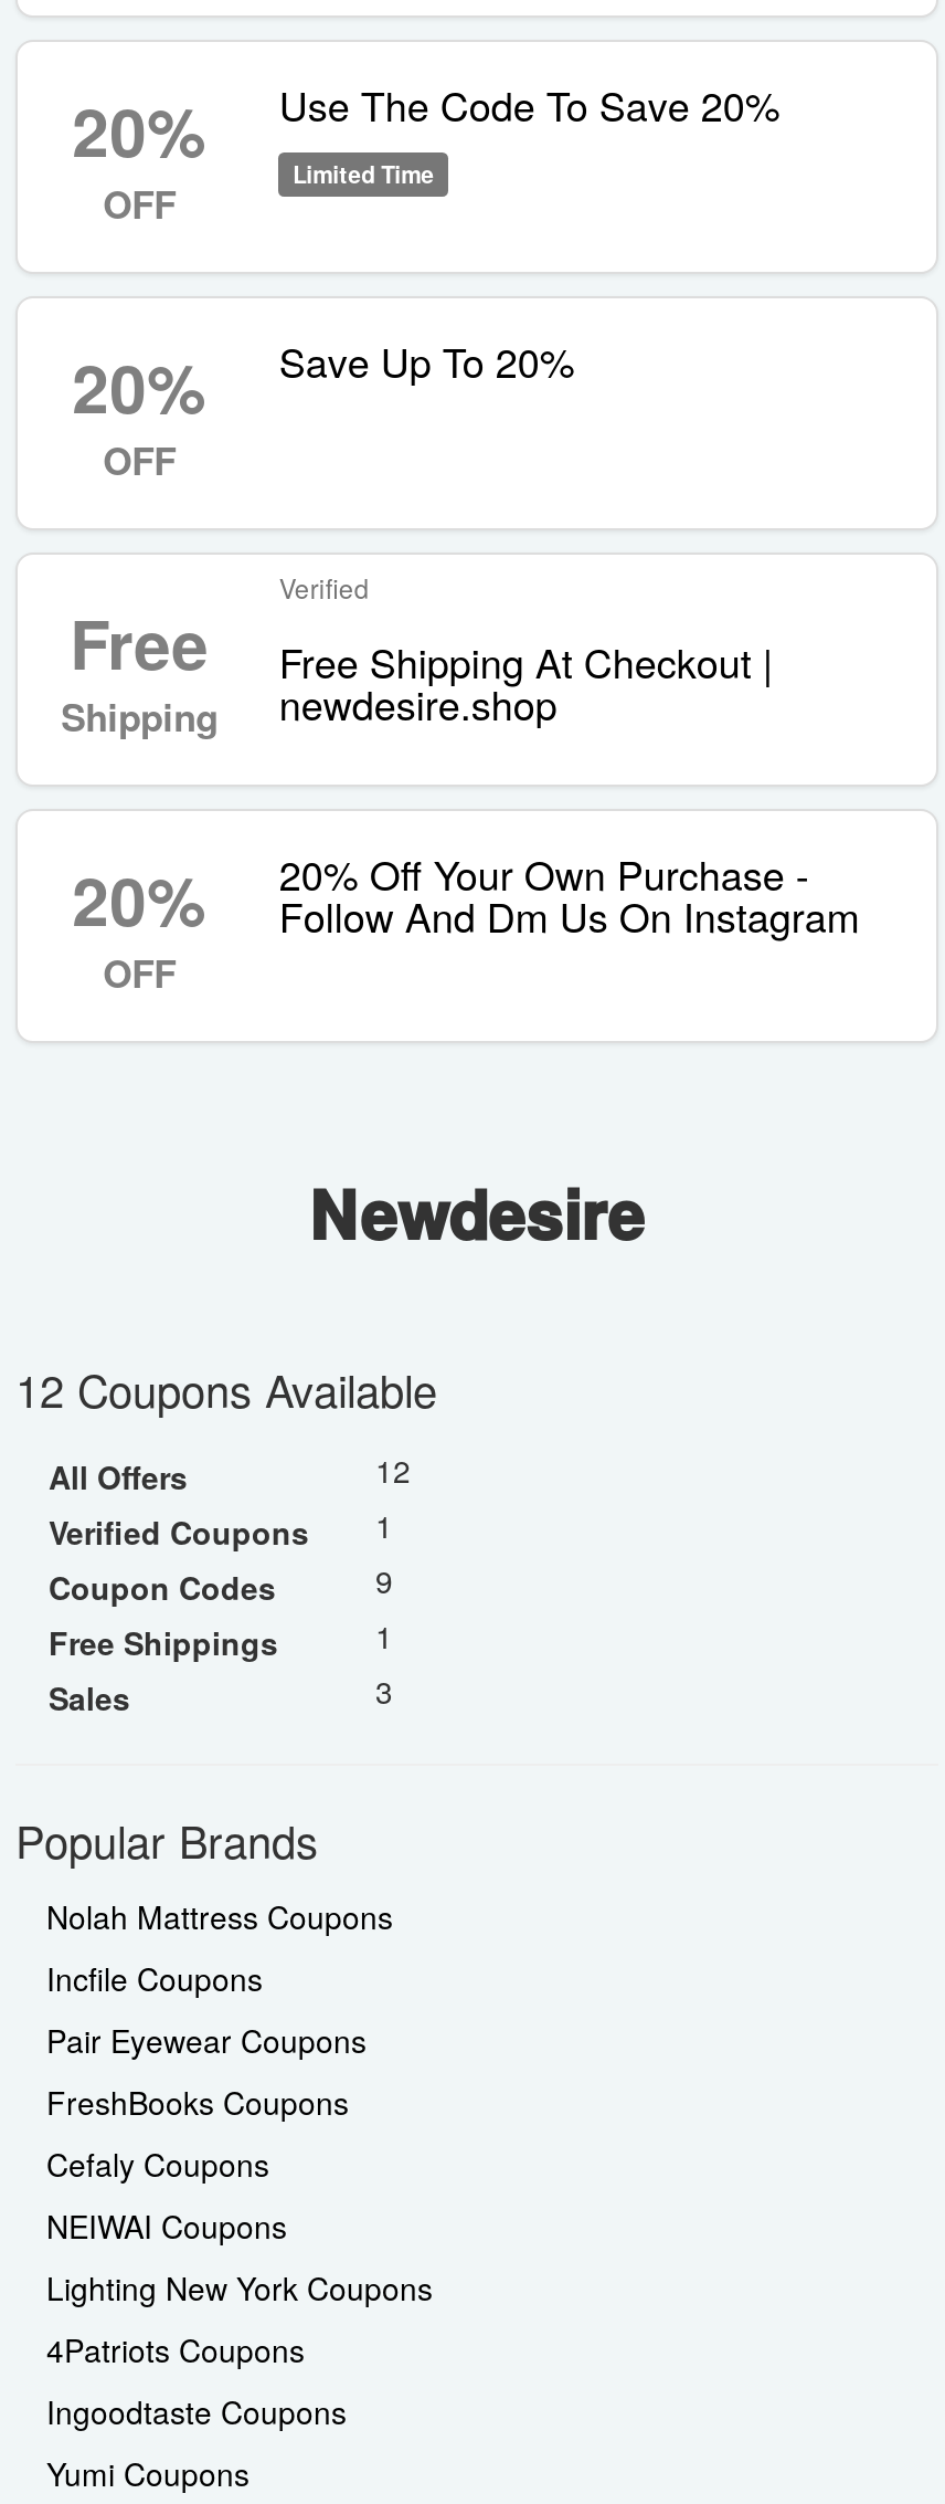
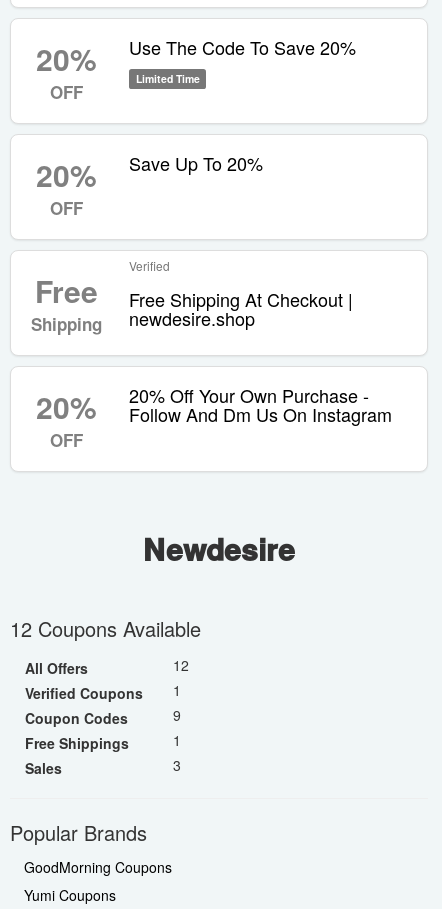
[46,1894,433,2433] Nolah Mattress Coupons | Incfile Coupons | Pair Eyewear Coupons | FreshBooks Coupons | Cefaly Coupons | NEIWAI Coupons | Lighting New York Coupons | 4Patriots Coupons | Ingoodtaste Coupons -> [24,857,172,877] GoodMorning Coupons

